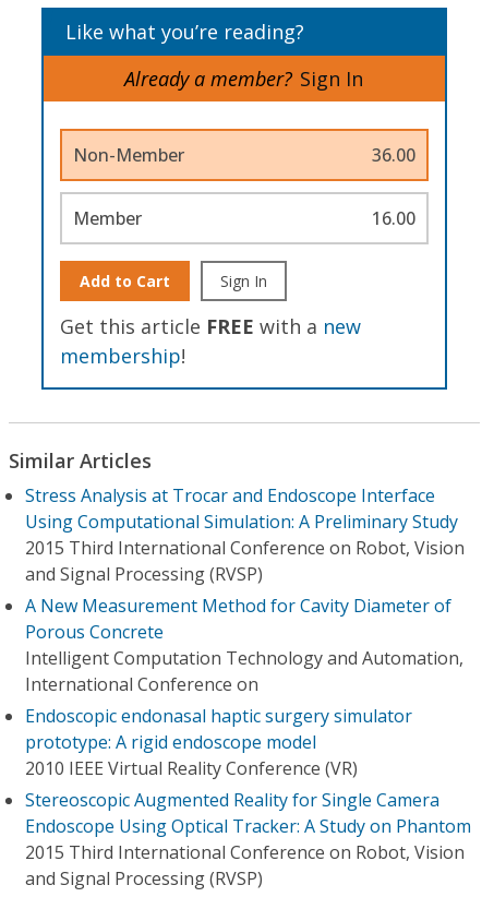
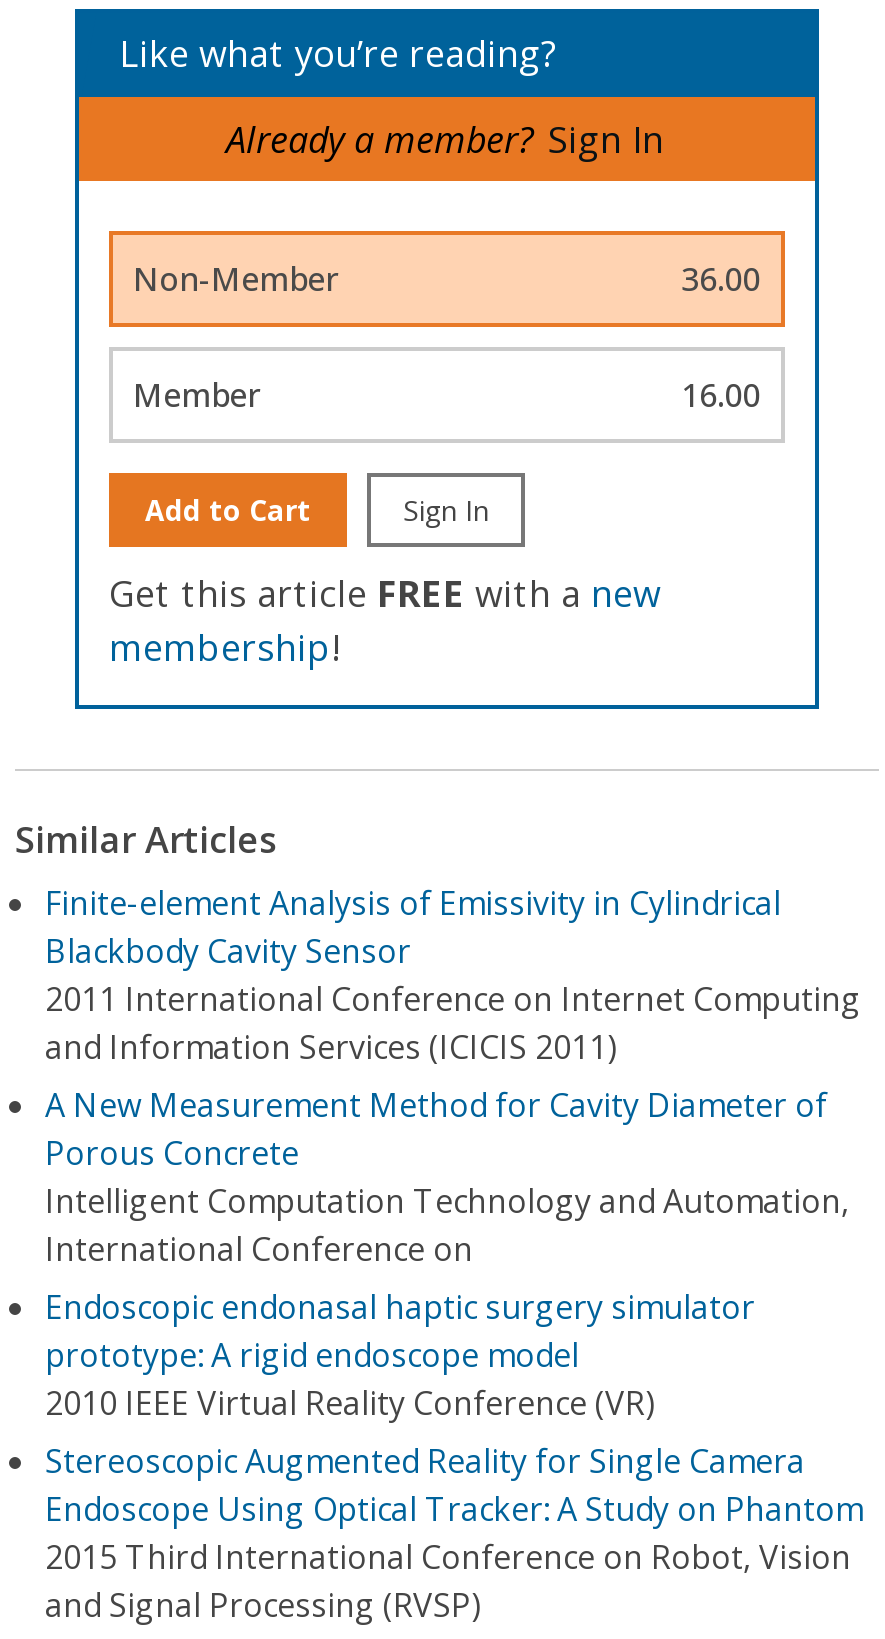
[25,483,465,586] Stress Analysis at Trocar and Endoscope Interface | Using Computational Simulation: A Preliminary Study | 2015 Third International Conference on Robot, Vision | and Signal Processing (RVSP) -> [45,881,861,1069] Finite-element Analysis of Emissivity in Cylindrical | Blackbody Cavity Sensor | 2011 International Conference on Internet Computing | and Information Services (ICICIS 2011)

